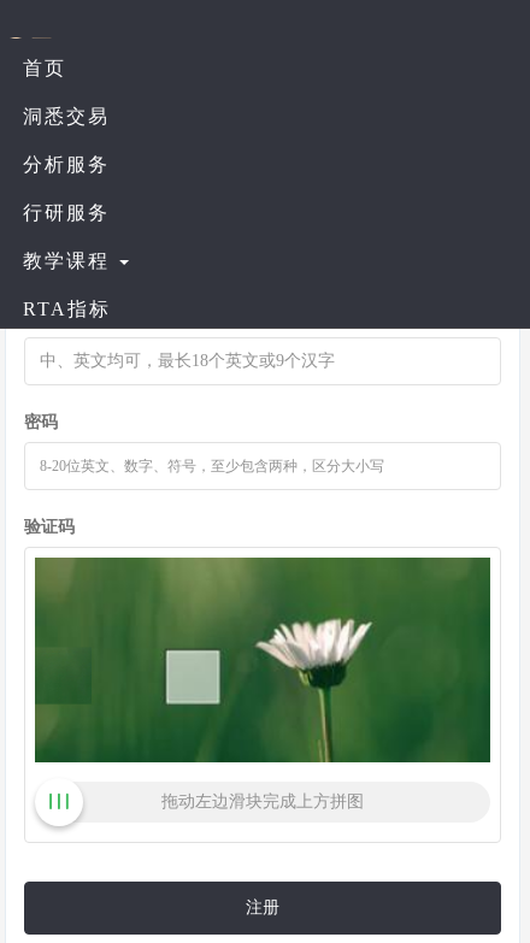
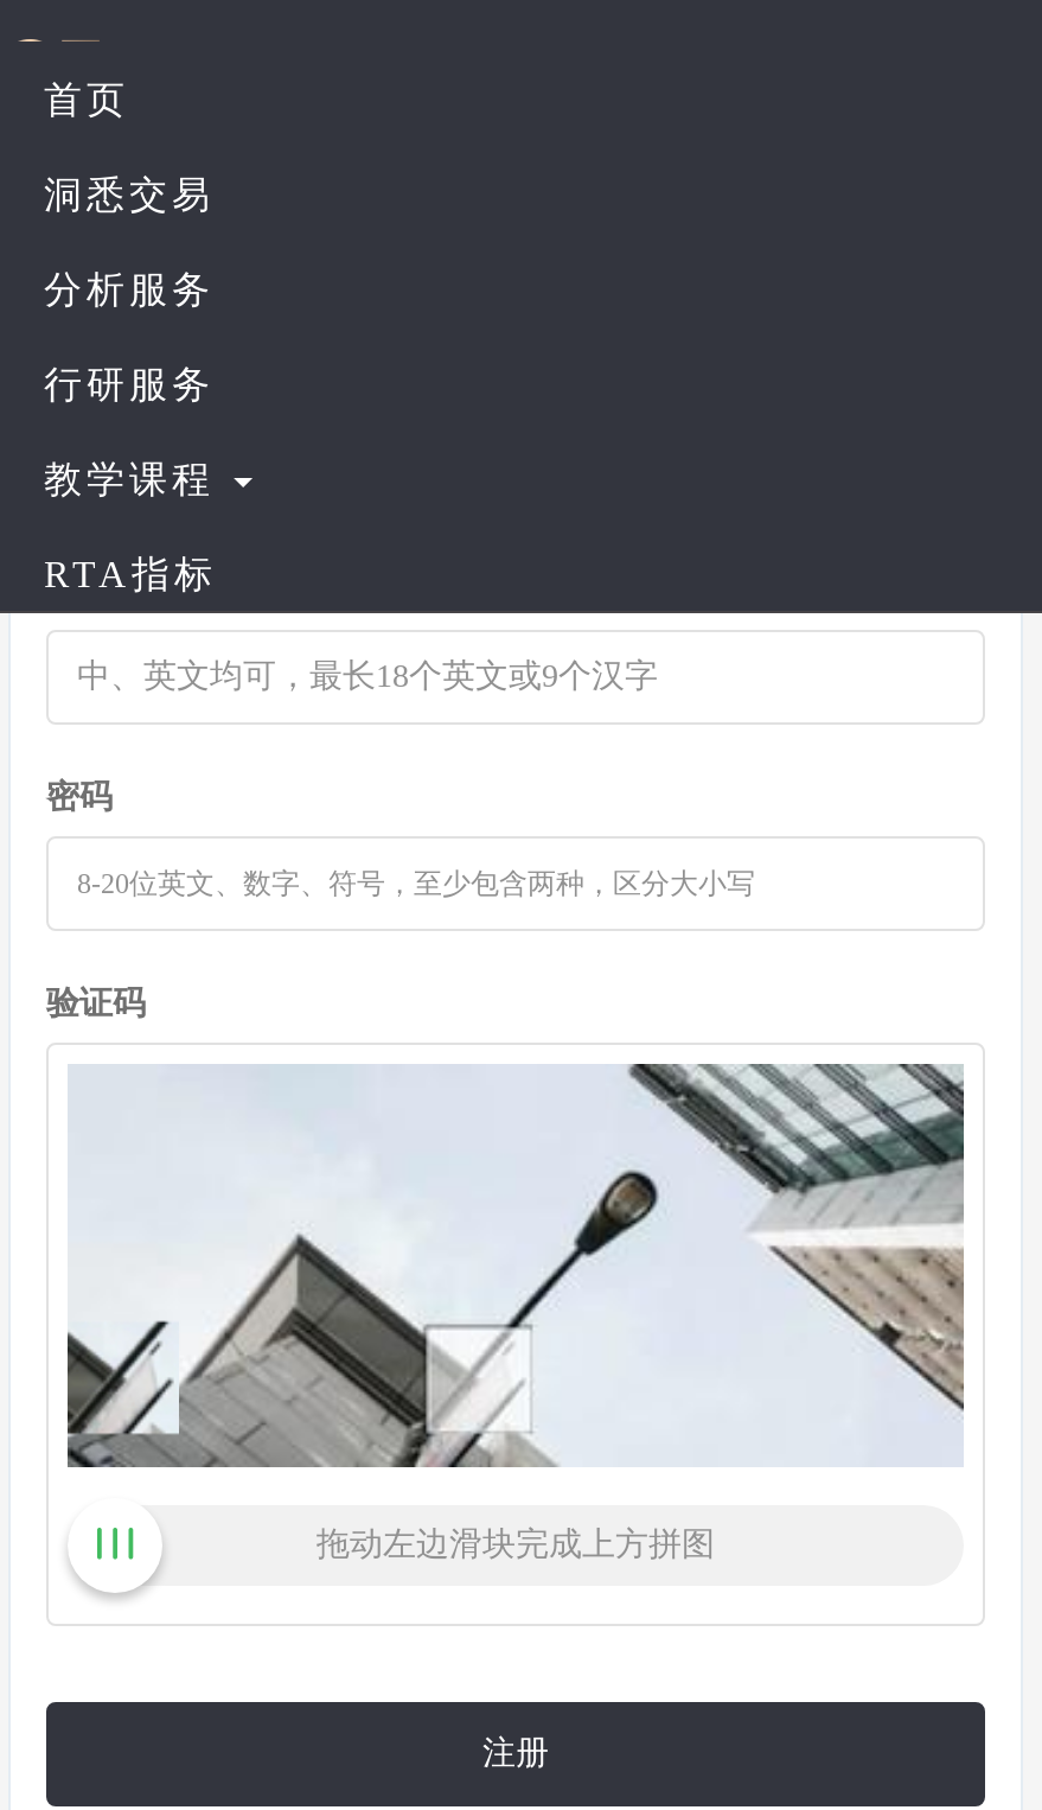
[34,556,491,764] [image] -> [65,1062,966,1470] [image]

